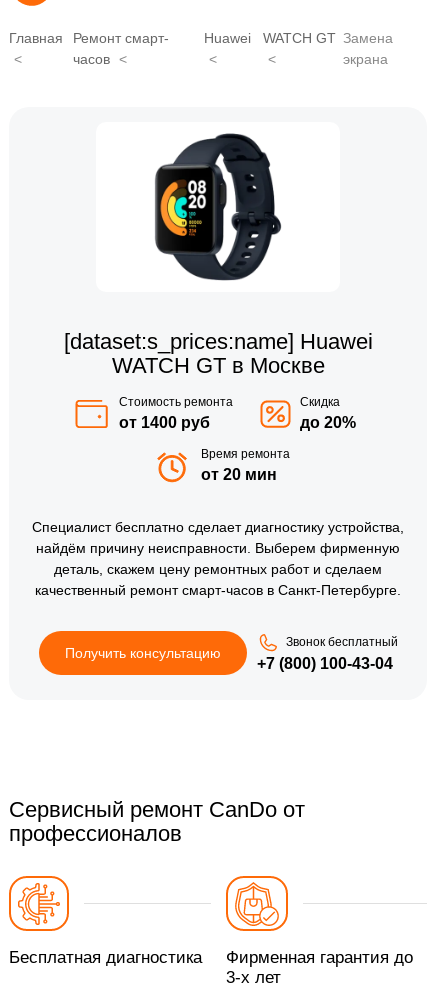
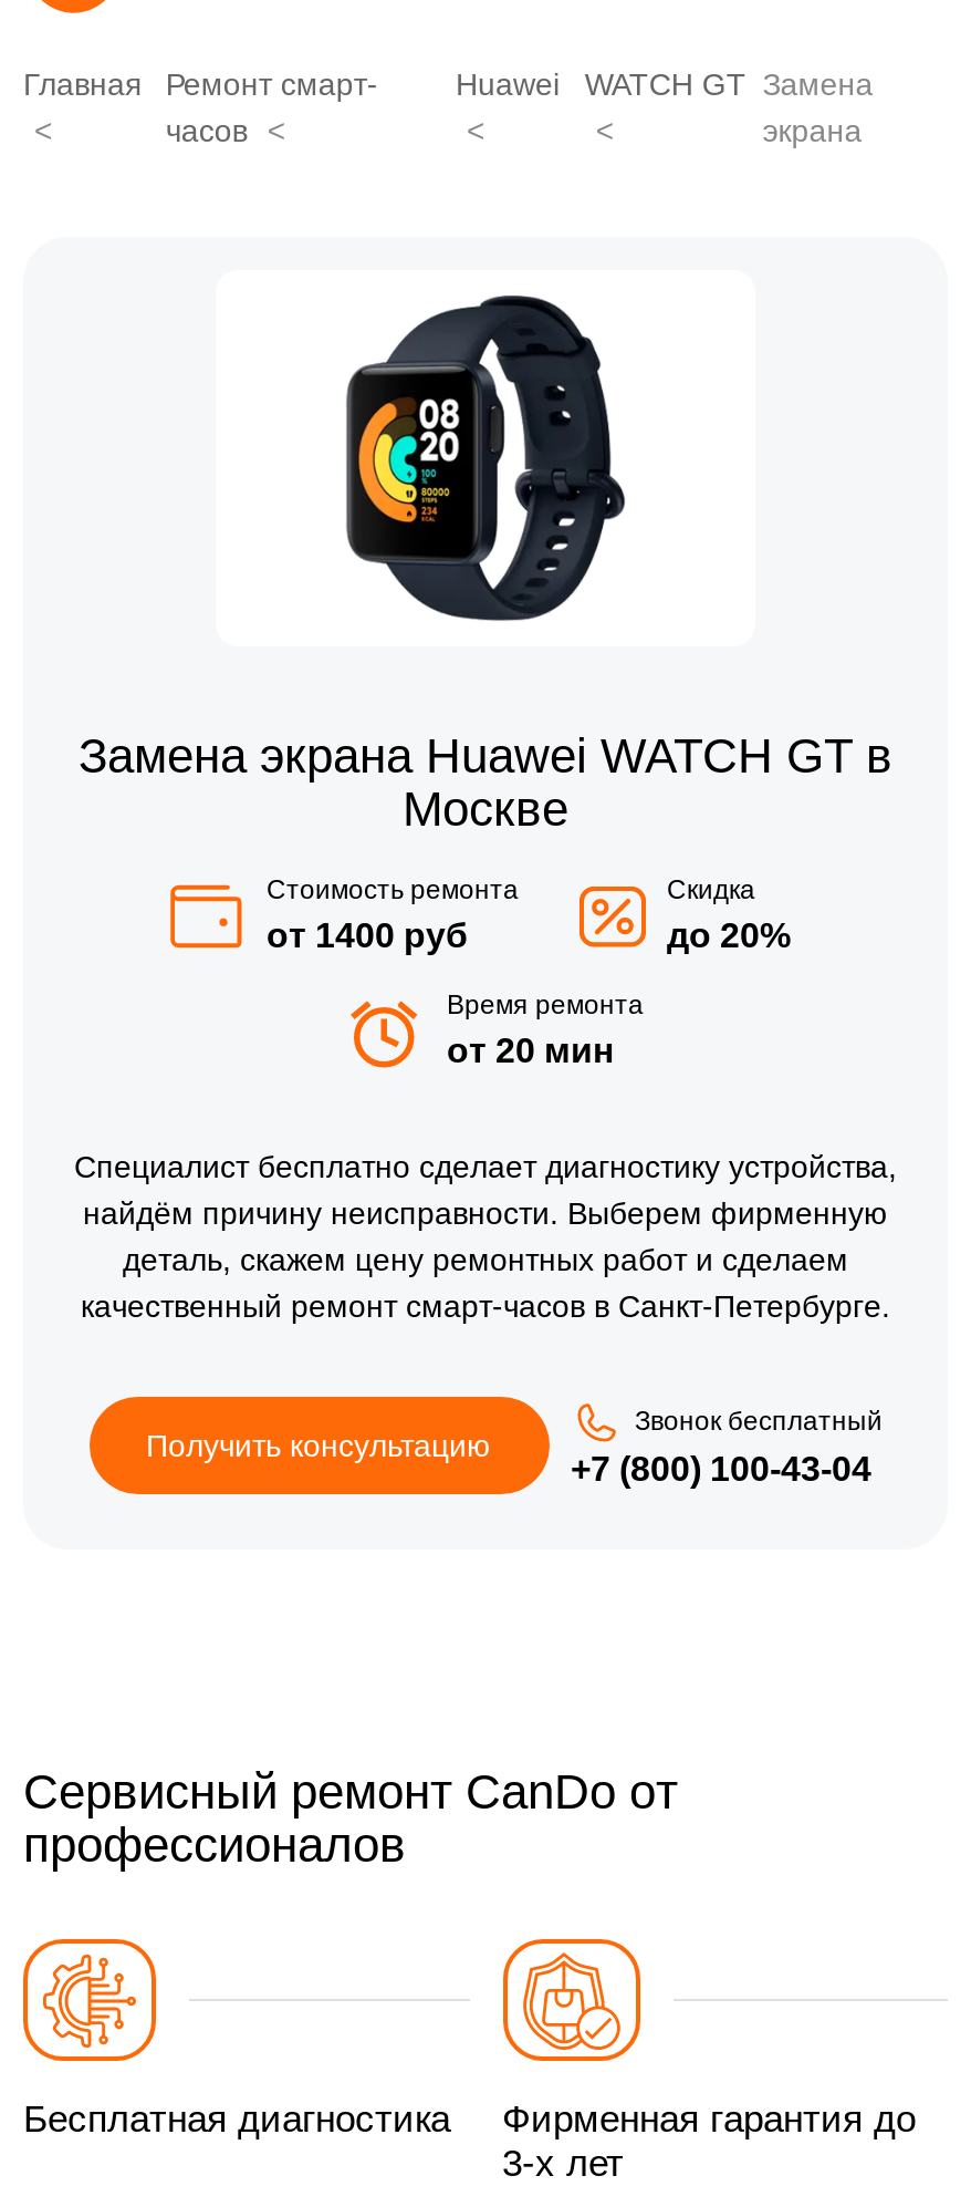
[63,329,372,378] [dataset:s_prices:name] Huawei | WATCH GT в Москве -> [79,729,892,837] Замена экрана Huawei WATCH GT в | Москве

